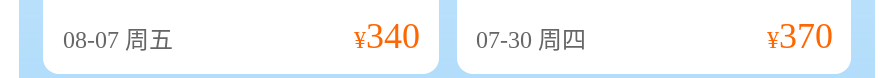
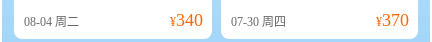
[63,26,173,54] 08-07周五 -> [24,15,79,29] 08-04周二

